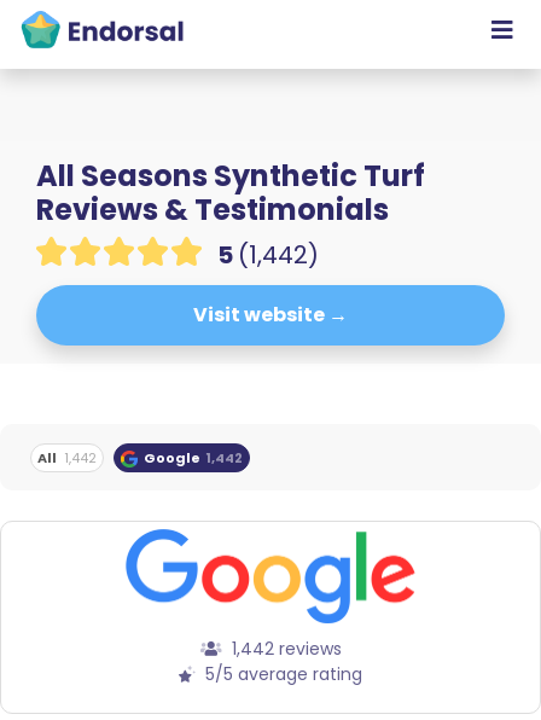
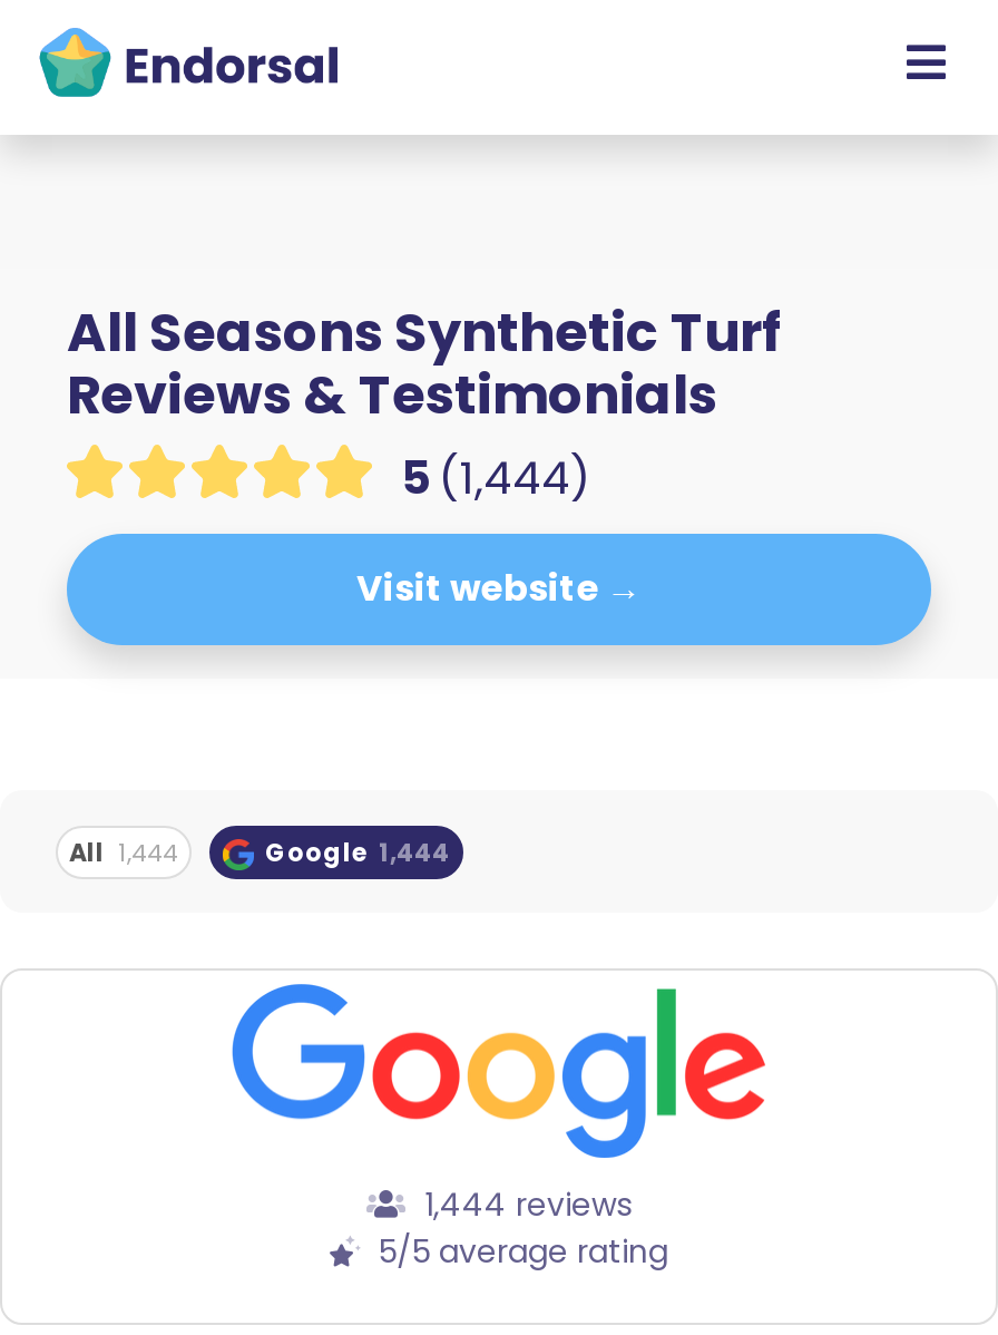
[217,238,319,272] 5 (1,442) -> [401,447,590,509] 5 (1,444)
[37,448,97,468] All 1,442 -> [69,835,178,870] All 1,444
[144,448,243,468] Google 1,442 -> [265,835,450,870] Google 1,444
[222,637,341,661] 1,442 reviews -> [407,1182,632,1227] 1,444 reviews

